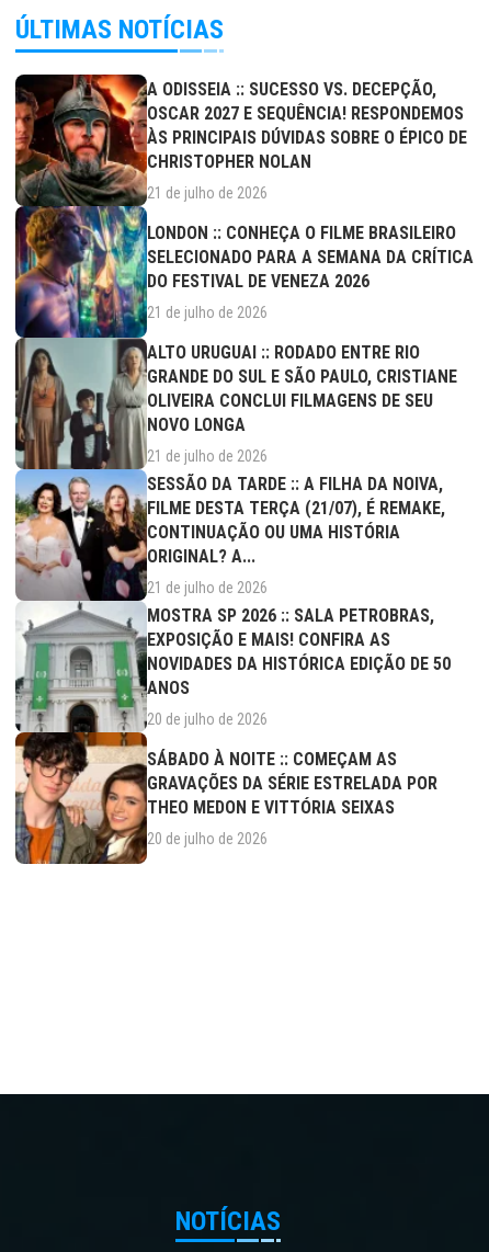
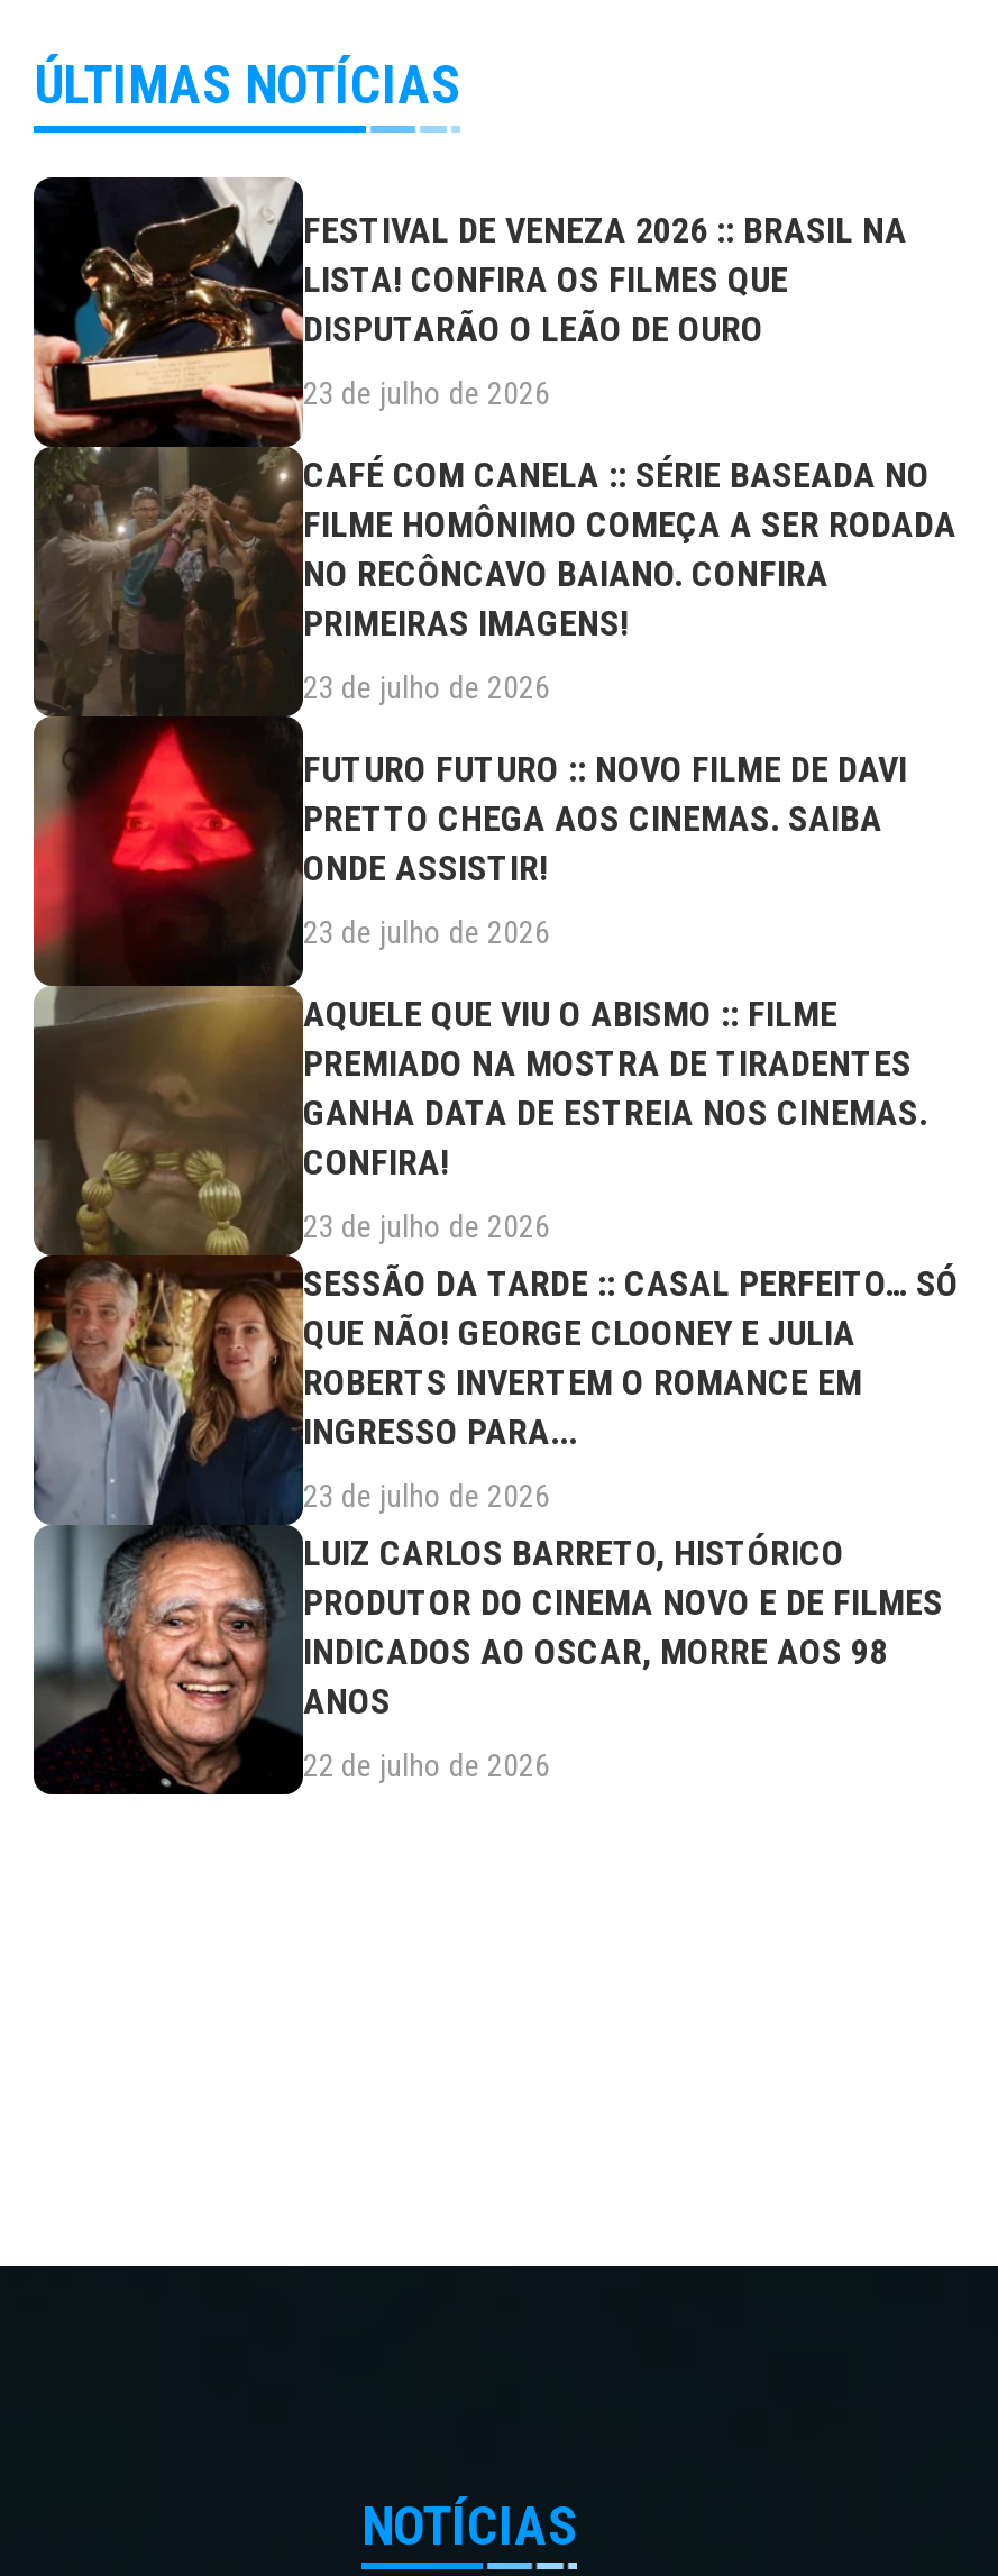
[14,73,474,865] [image] | A ODISSEIA :: SUCESSO VS. DECEPÇÃO, | OSCAR 2027 E SEQUÊNCIA! RESPONDEMOS | ÀS PRINCIPAIS DÚVIDAS SOBRE O ÉPICO DE | CHRISTOPHER NOLAN | 21 de julho de 2026 | LONDON :: CONHEÇA O FILME BRASILEIRO | SELECIONADO PARA A SEMANA DA CRÍTICA | DO FESTIVAL DE VENEZA 2026 | 21 de julho de 2026 | ALTO URUGUAI :: RODADO ENTRE RIO | GRANDE DO SUL E SÃO PAULO, CRISTIANE | OLIVEIRA CONCLUI FILMAGENS DE SEU | NOVO LONGA | 21 de julho de 2026 | SESSÃO DA TARDE :: A FILHA DA NOIVA, | FILME DESTA TERÇA (21/07), É REMAKE, | CONTINUAÇÃO OU UMA HISTÓRIA | ORIGINAL? A... | 21 de julho de 2026 | MOSTRA SP 2026 :: SALA PETROBRAS, | EXPOSIÇÃO E MAIS! CONFIRA AS | NOVIDADES DA HISTÓRICA EDIÇÃO DE 50 -> [31,175,959,1797] [image] | FESTIVAL DE VENEZA 2026 :: BRASIL NA | LISTA! CONFIRA OS FILMES QUE | DISPUTARÃO O LEÃO DE OURO | 23 de julho de 2026 | CAFÉ COM CANELA :: SÉRIE BASEADA NO | FILME HOMÔNIMO COMEÇA A SER RODADA | NO RECÔNCAVO BAIANO. CONFIRA | PRIMEIRAS IMAGENS! | 23 de julho de 2026 | FUTURO FUTURO :: NOVO FILME DE DAVI | PRETTO CHEGA AOS CINEMAS. SAIBA | ONDE ASSISTIR! | 23 de julho de 2026 | AQUELE QUE VIU O ABISMO :: FILME | PREMIADO NA MOSTRA DE TIRADENTES | GANHA DATA DE ESTREIA NOS CINEMAS. | CONFIRA! | 23 de julho de 2026 | SESSÃO DA TARDE :: CASAL PERFEITO… SÓ | QUE NÃO! GEORGE CLOONEY E JULIA | ROBERTS INVERTEM O ROMANCE EM | INGRESSO PARA... | 23 de julho de 2026 | LUIZ CARLOS BARRETO, HISTÓRICO | PRODUTOR DO CINEMA NOVO E DE FILMES | INDICADOS AO OSCAR, MORRE AOS 98
moved [147,677,190,698] -> [303,1681,391,1724]: ANOS
[147,710,437,847] 20 de julho de 2026 | SÁBADO À NOITE :: COMEÇAM AS | GRAVAÇÕES DA SÉRIE ESTRELADA POR | THEO MEDON E VITTÓRIA SEIXAS | 20 de julho de 2026 -> [303,1749,550,1785] 22 de julho de 2026

